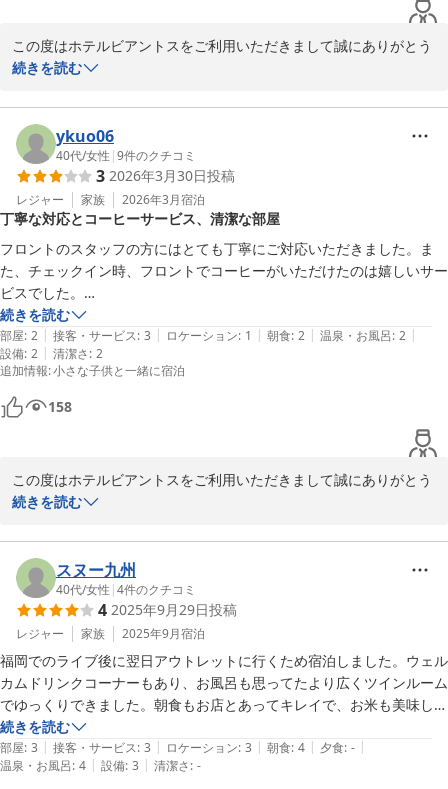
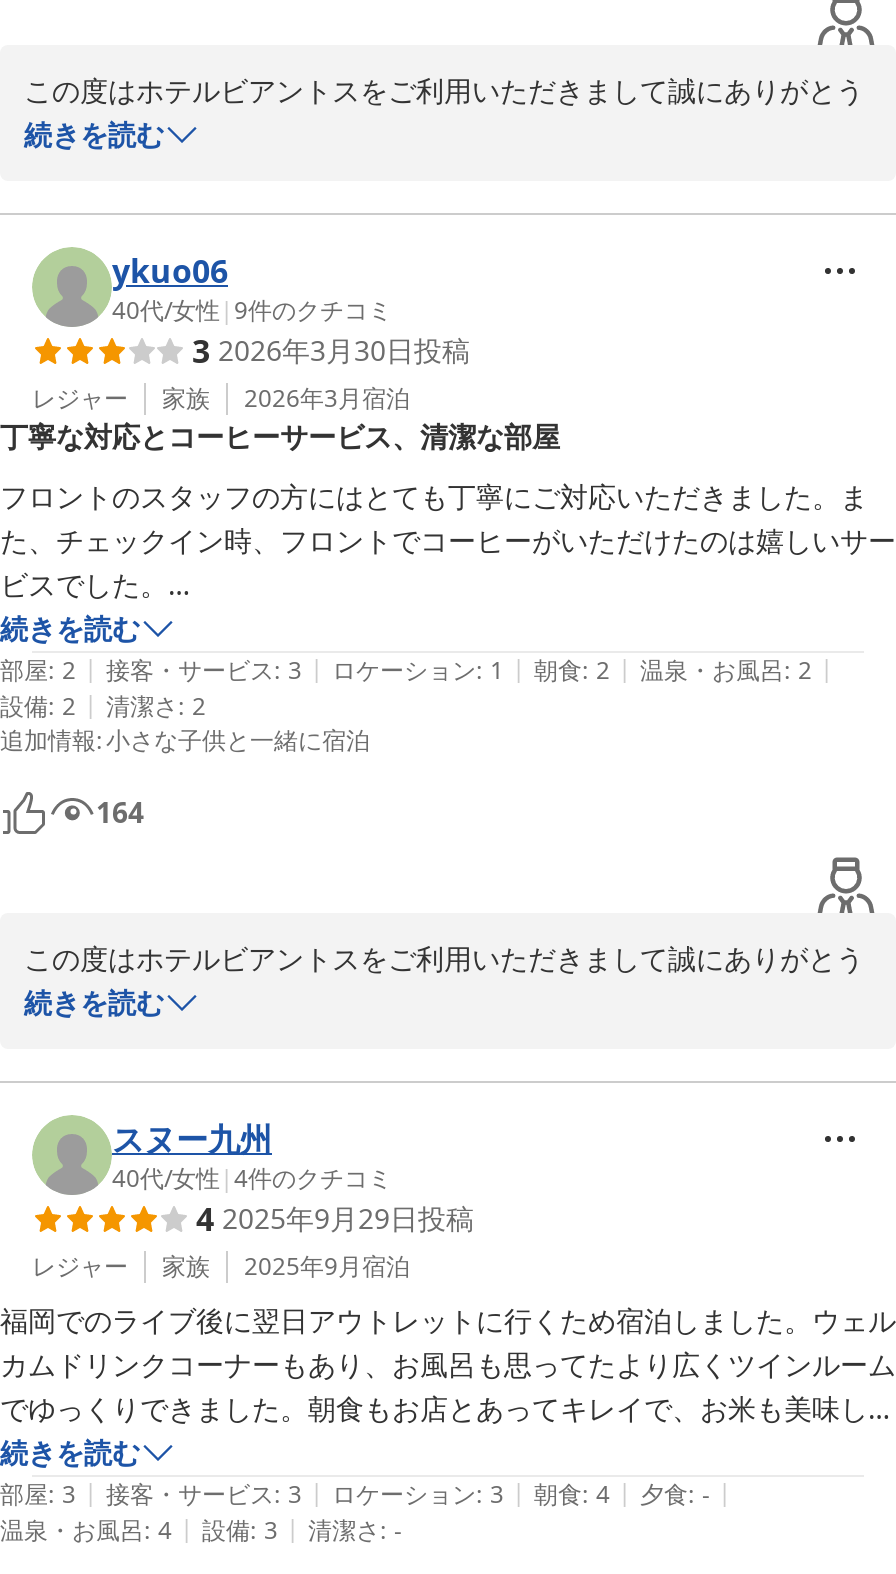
[48,397,72,416] 158 -> [96,793,144,831] 164

